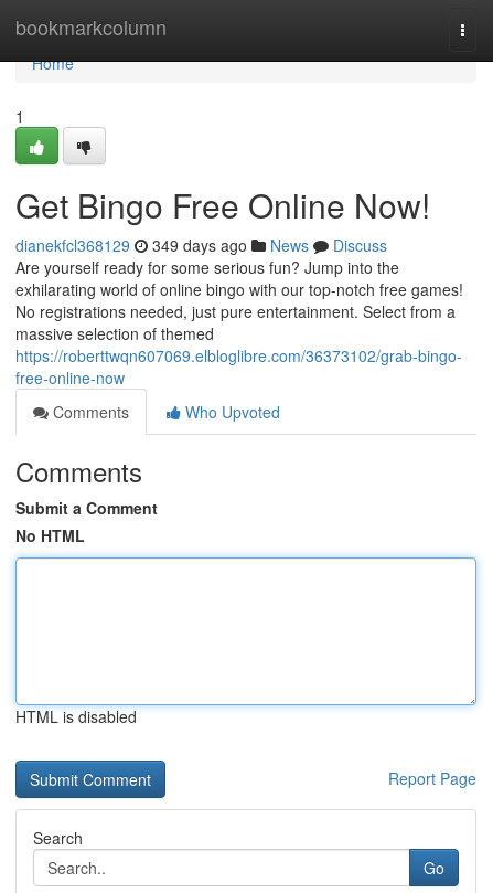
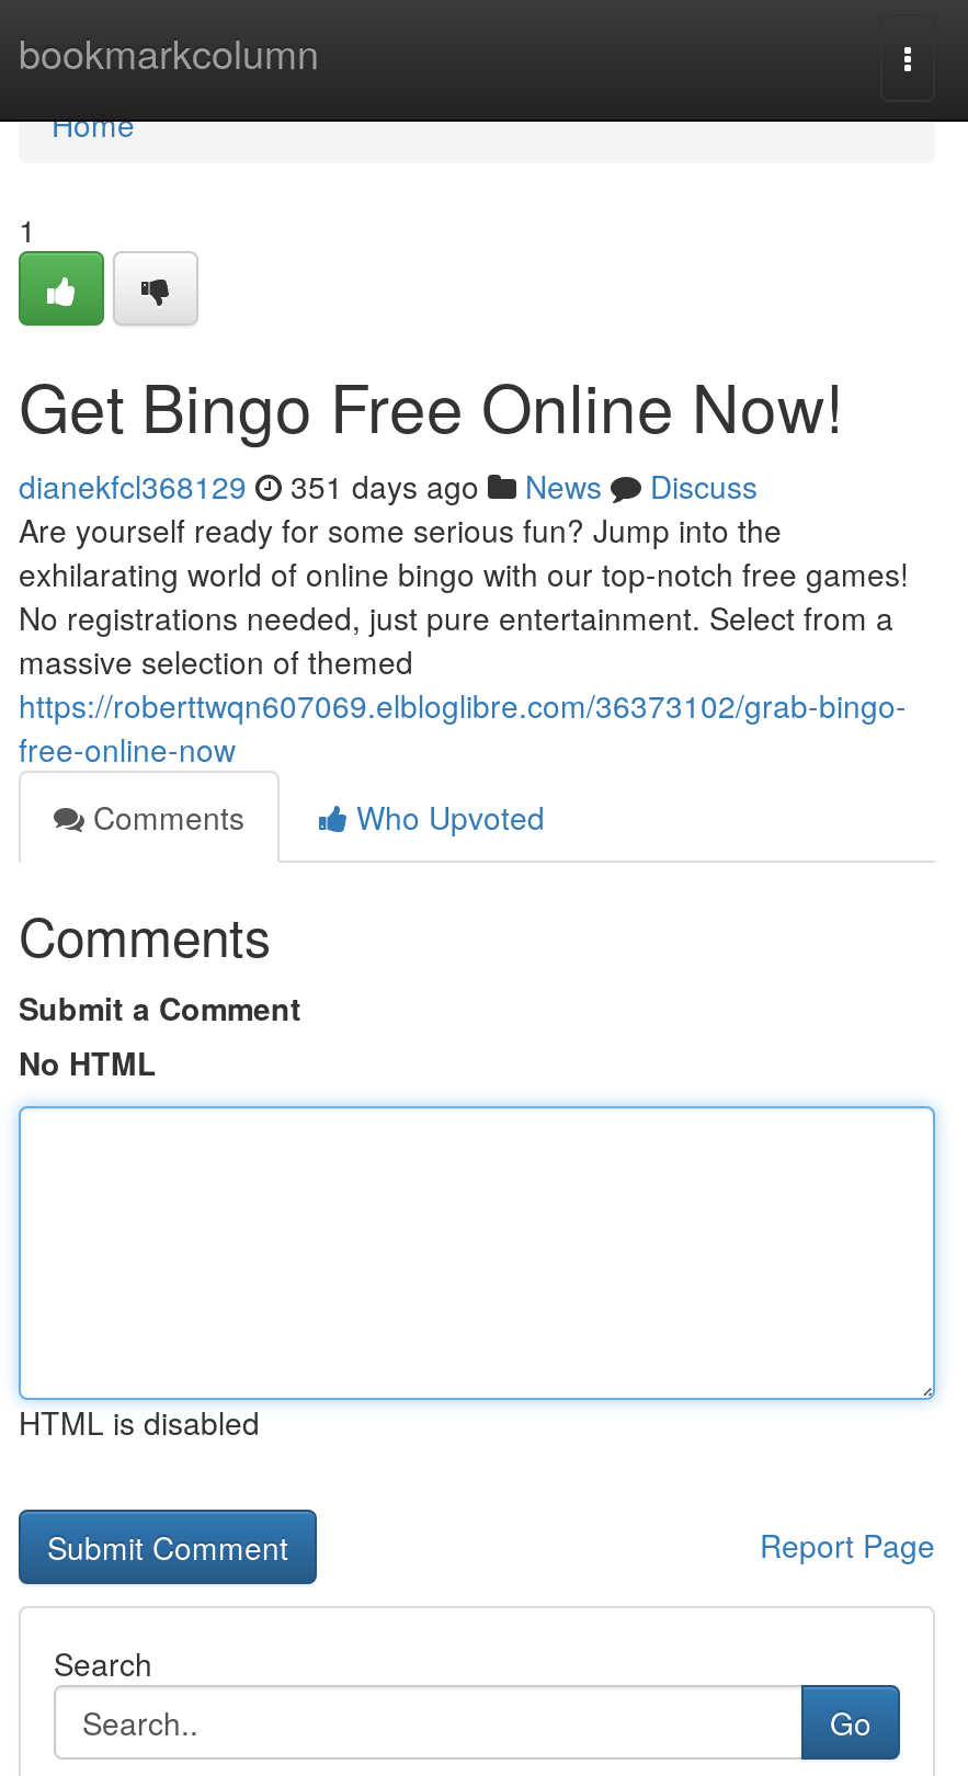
[15,234,387,256] dianekfcl368129 349 days ago News Discuss -> [19,464,758,508] dianekfcl368129 351 days ago News Discuss

